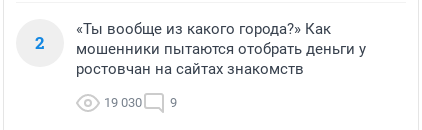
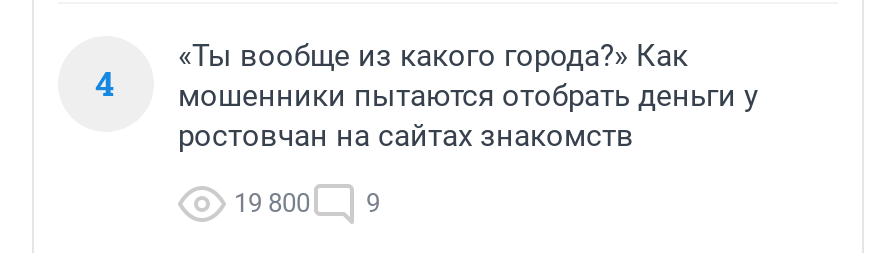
[35,31,366,58] 2 мошенники пытаются отобрать деньги у -> [95,60,758,114] 4 мошенники пытаются отобрать деньги у
[104,95,177,110] 19 030 9 -> [234,188,380,218] 19 800 9

